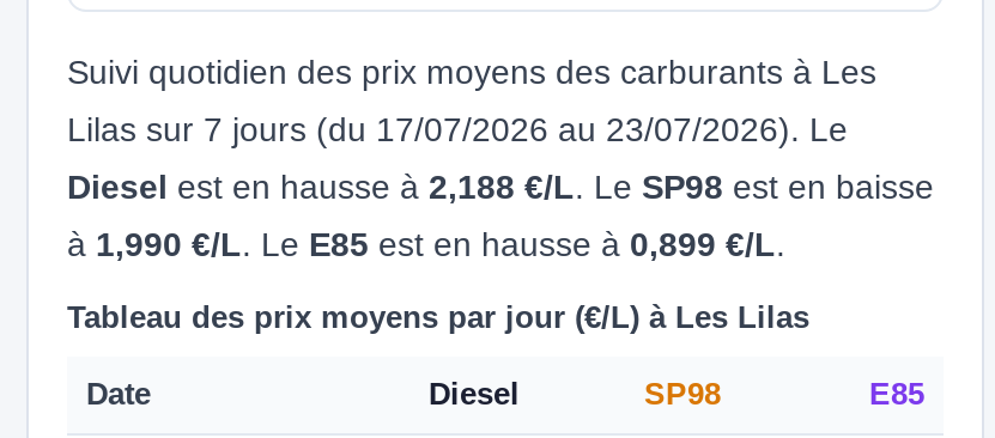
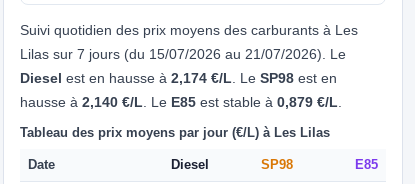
[67,111,848,149] Lilas sur 7 jours (du 17/07/2026 au 23/07/2026). Le -> [20,46,346,62] Lilas sur 7 jours (du 15/07/2026 au 21/07/2026). Le
[67,168,934,207] Diesel est en hausse à 2,188 €/L. Le SP98 est en baisse -> [20,70,337,86] Diesel est en hausse à 2,174 €/L. Le SP98 est en
[67,226,785,264] à 1,990 €/L. Le E85 est en hausse à 0,899 €/L. -> [20,94,342,110] hausse à 2,140 €/L. Le E85 est stable à 0,879 €/L.

